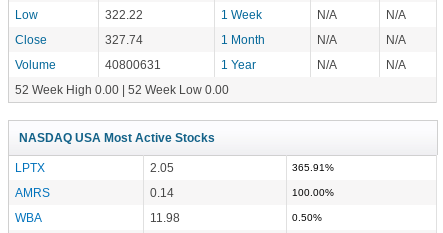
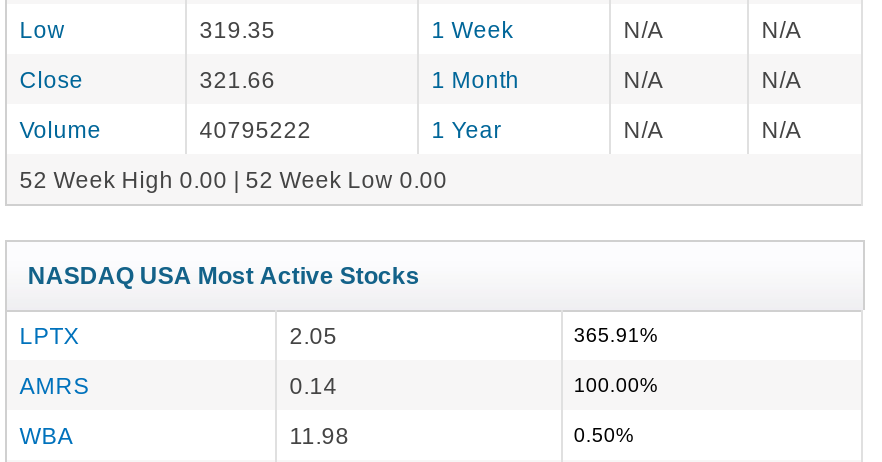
[105,8,143,21] 322.22 -> [199,17,275,43] 319.35
[105,33,143,46] 327.74 -> [199,67,275,93] 321.66
[105,58,161,71] 40800631 -> [199,117,311,143] 40795222

